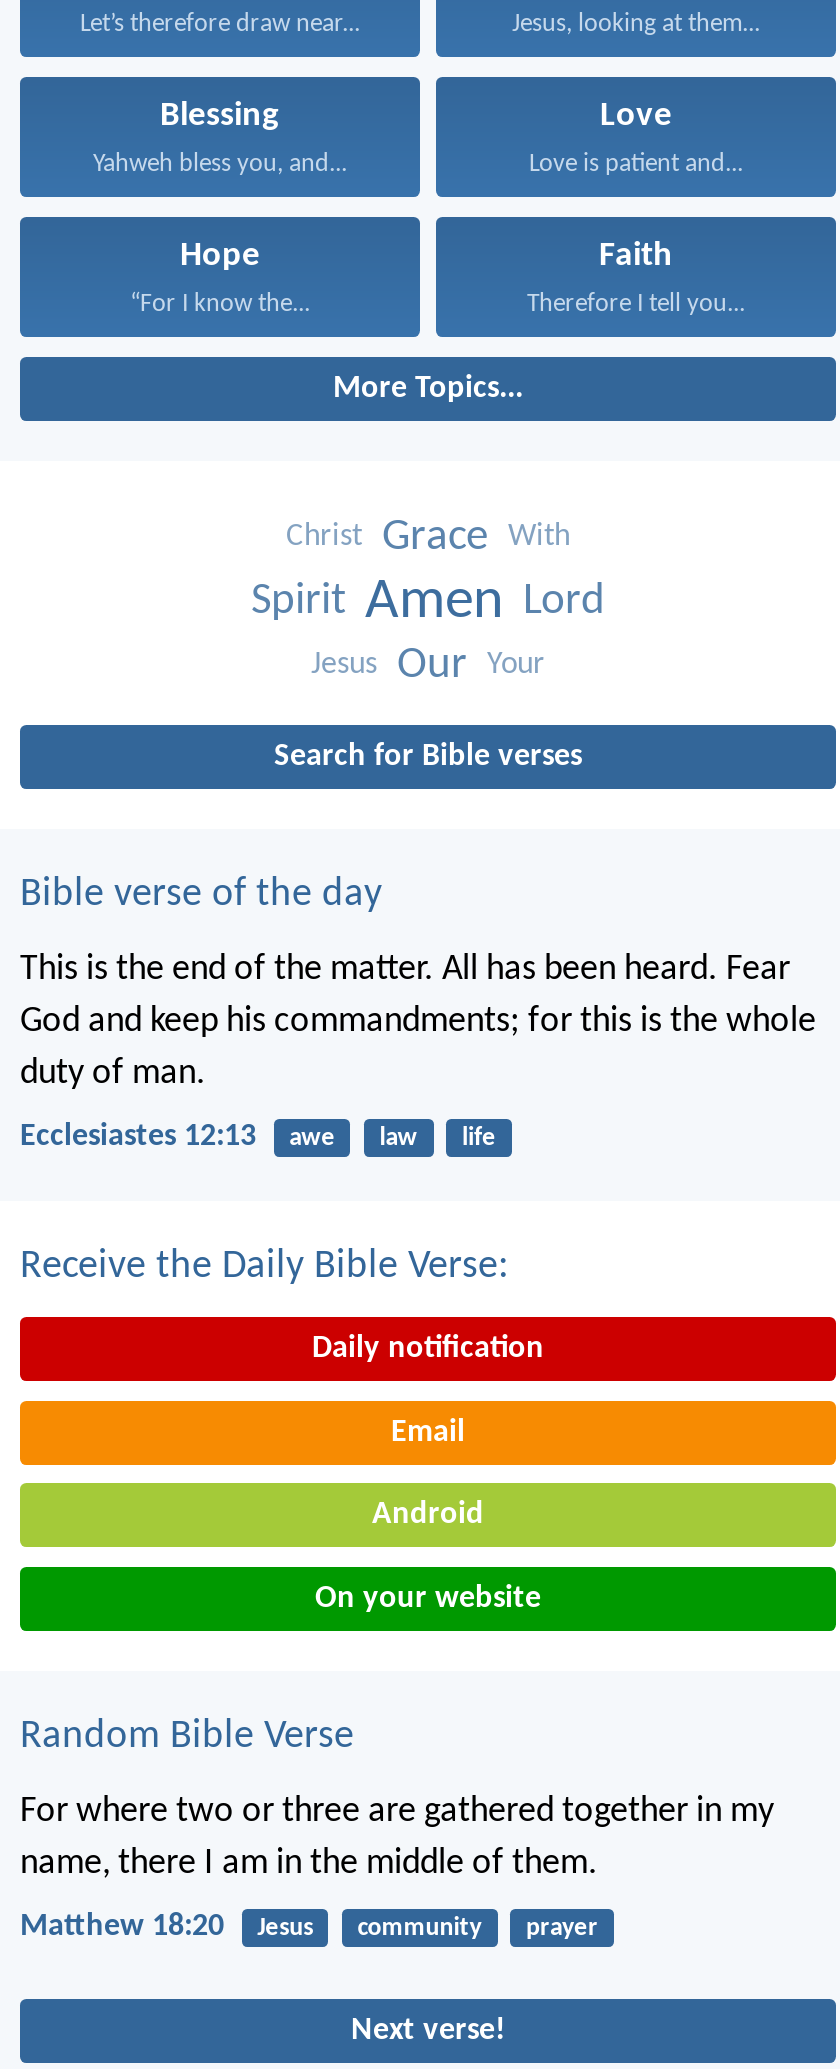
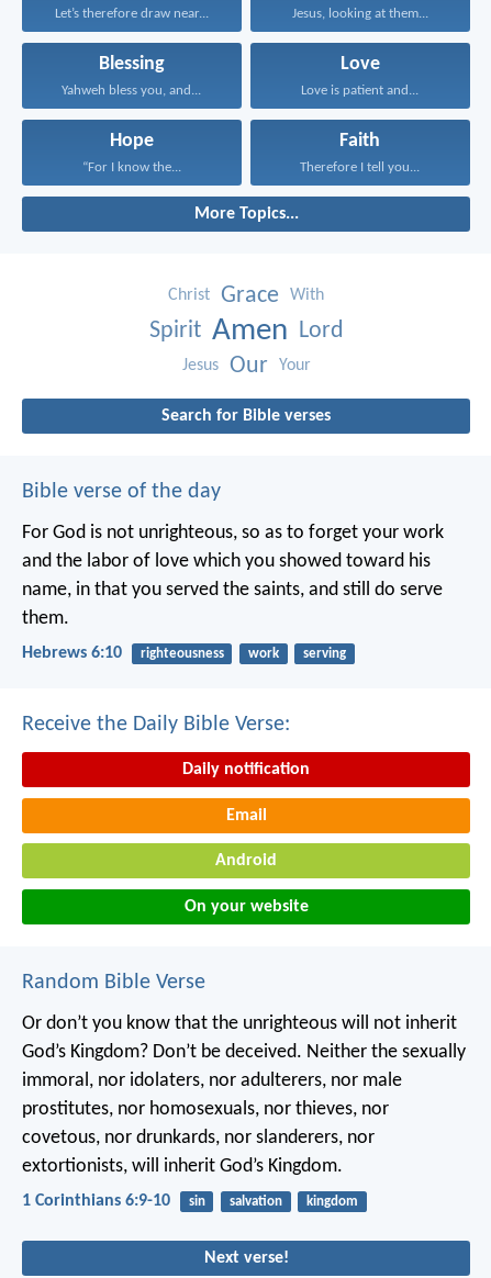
[20,951,816,1093] This is the end of the matter. All has been heard. Fear | God and keep his commandments; for this is the whole | duty of man. -> [22,522,444,629] For God is not unrighteous, so as to forget your work | and the labor of love which you showed toward his | name, in that you served the saints, and still do serve | them.
[20,1121,496,1153] Ecclesiastes 12:13 | awe | law | life -> [22,644,346,662] Hebrews 6:10 | righteousness | work | serving
[20,1793,774,1883] For where two or three are gathered together in my | name, there I am in the middle of them. -> [22,1013,466,1177] Or don’t you know that the unrighteous will not inherit | God’s Kingdom? Don’t be deceived. Neither the sexually | immoral, nor idolaters, nor adulterers, nor male | prostitutes, nor homosexuals, nor thieves, nor | covetous, nor drunkards, nor slanderers, nor | extortionists, will inherit God’s Kingdom.
[20,1911,598,1943] Matthew 18:20 | Jesus | community | prayer -> [22,1192,358,1210] 1 Corinthians 6:9-10 | sin | salvation | kingdom

